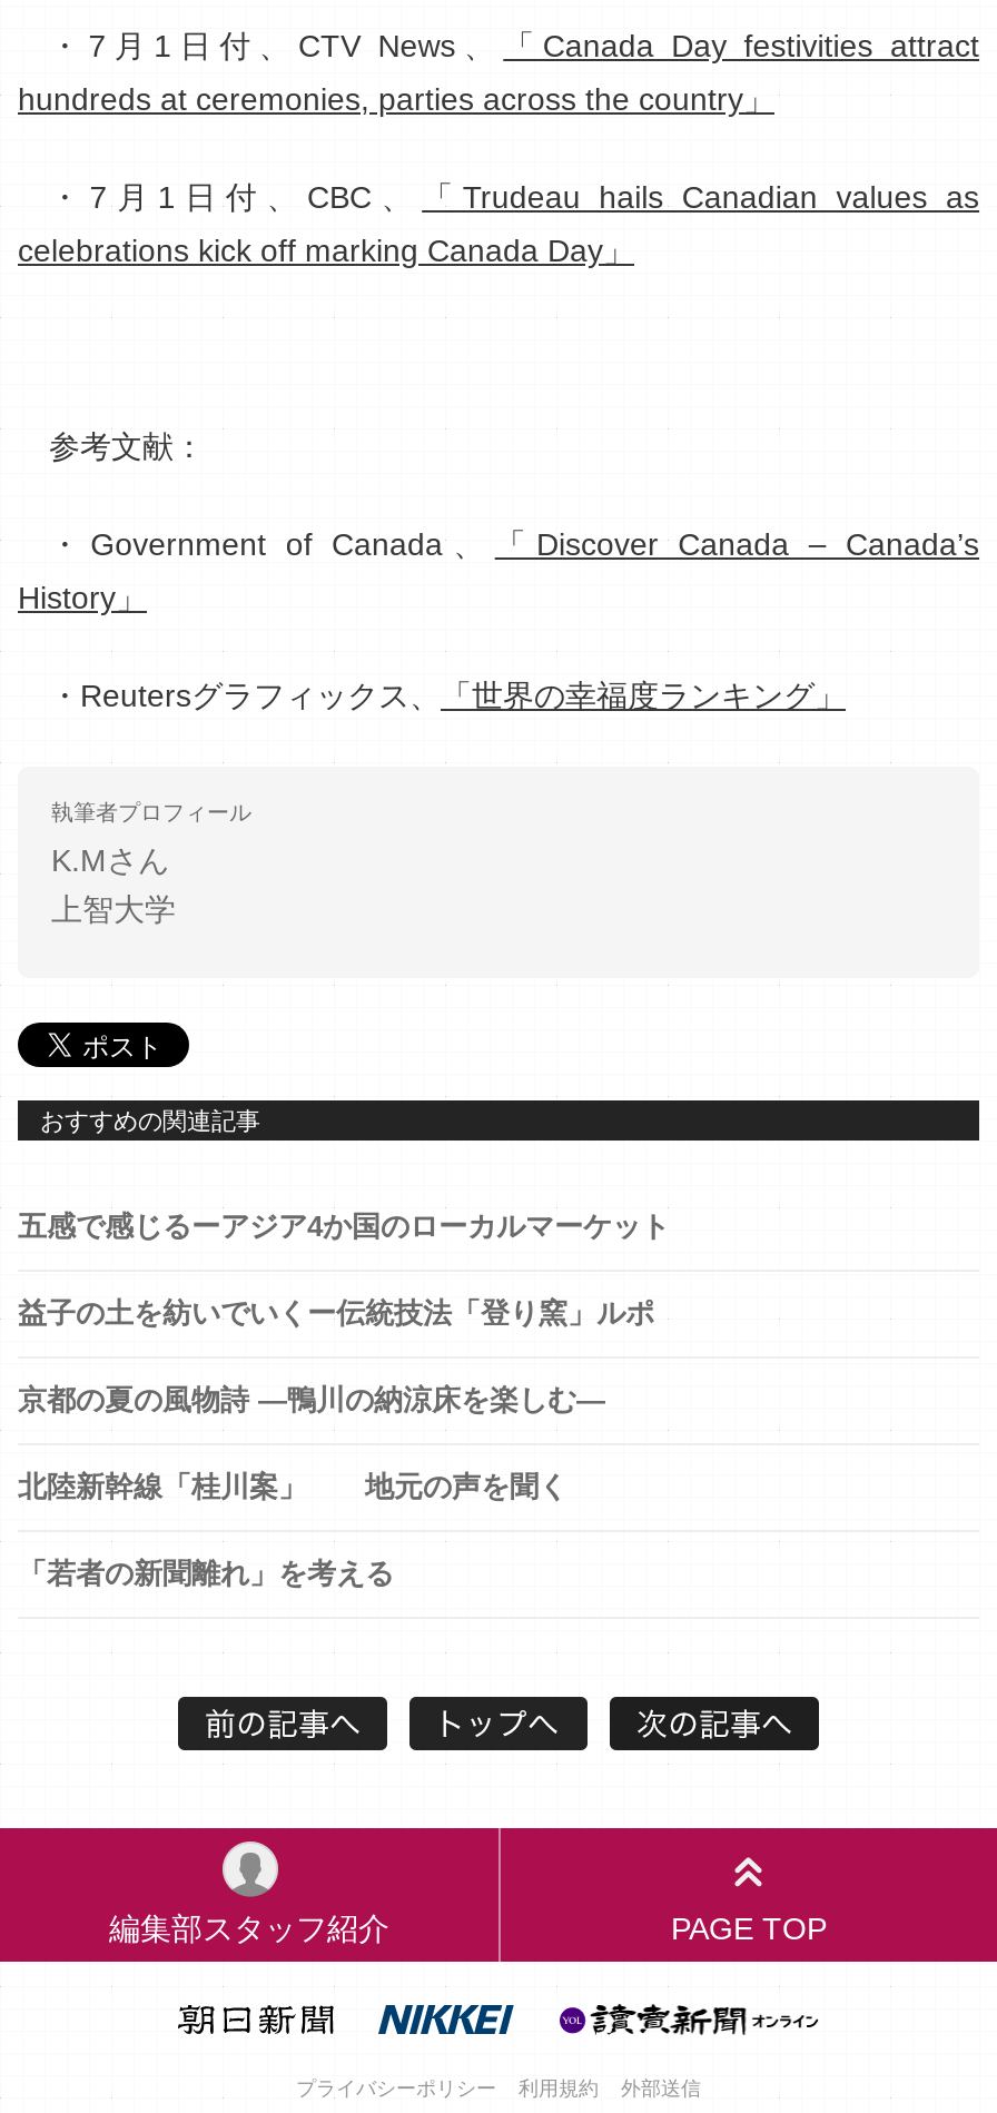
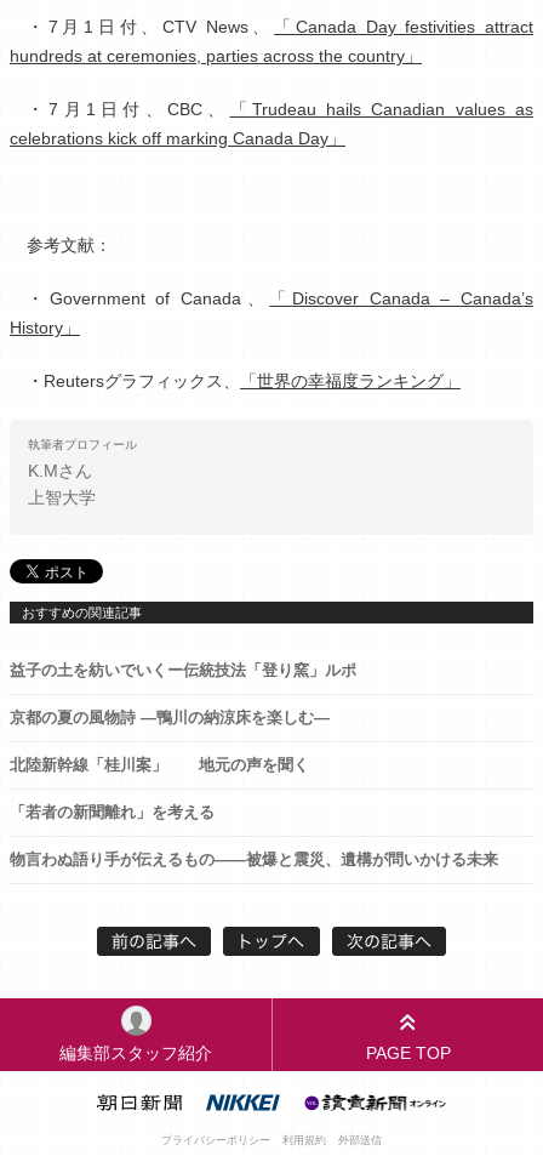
[18,1210,670,1244] 五感で感じるーアジア4か国のローカルマーケット -> none
moved [18,1297,654,1591] -> [10,661,356,822]: 益子の土を紡いでいくー伝統技法「登り窯」ルポ | 京都の夏の風物詩 ―鴨川の納涼床を楽しむ― | 北陸新幹線「桂川案」 地元の声を聞く | 「若者の新聞離れ」を考える
none -> [10,851,498,869] 物言わぬ語り手が伝えるもの——被爆と震災、遺構が問いかける未来

